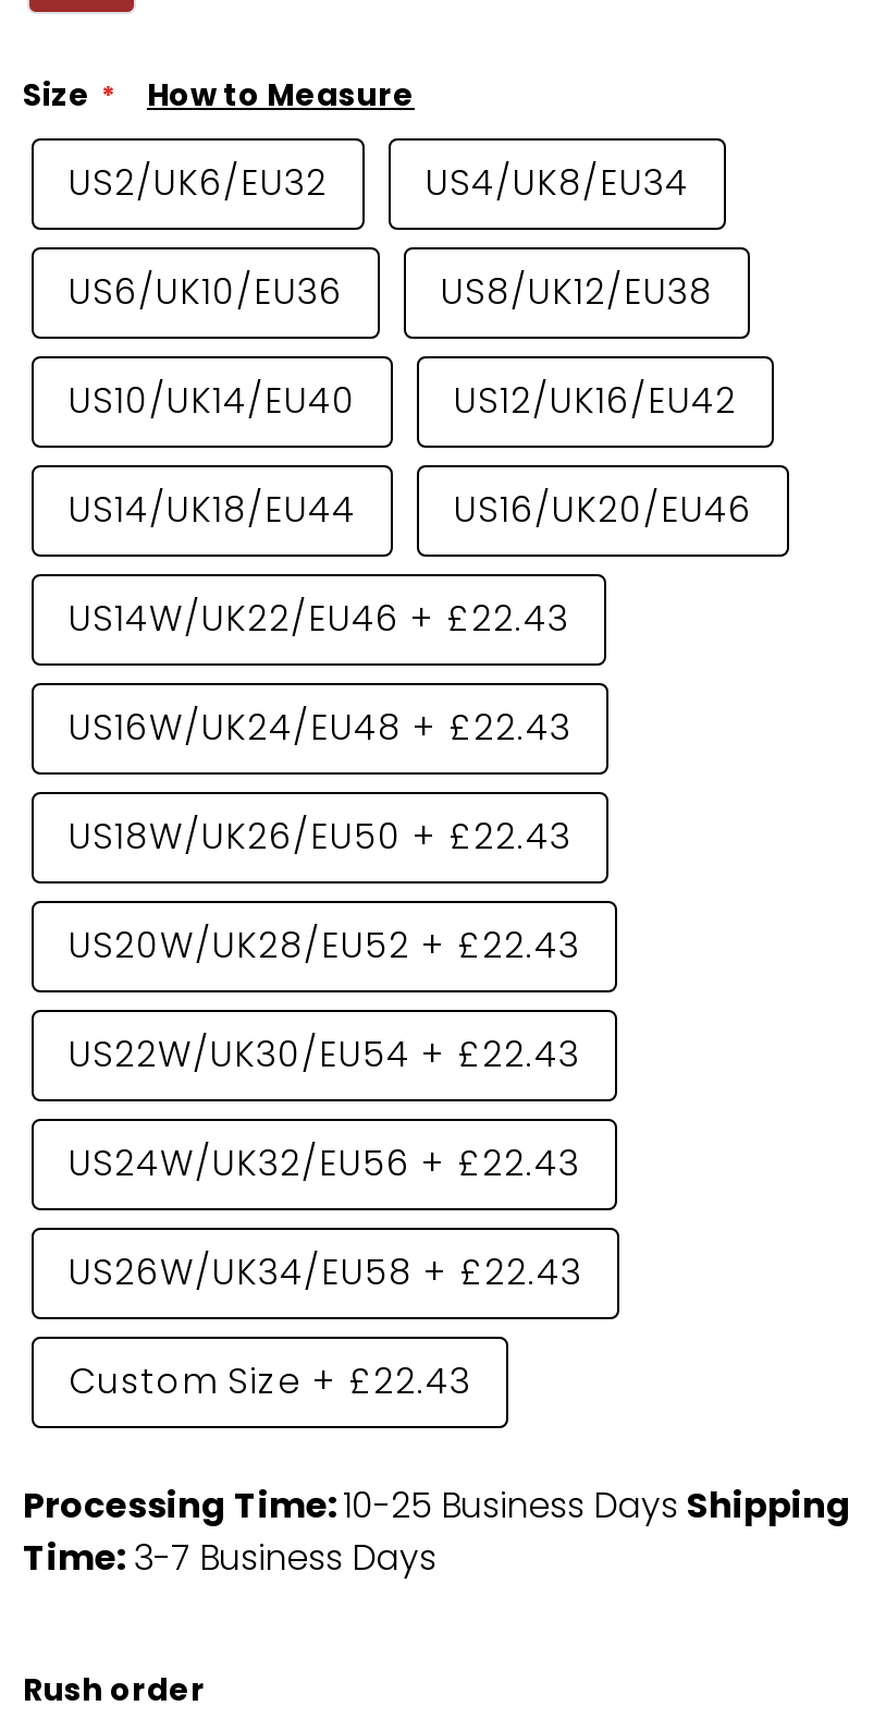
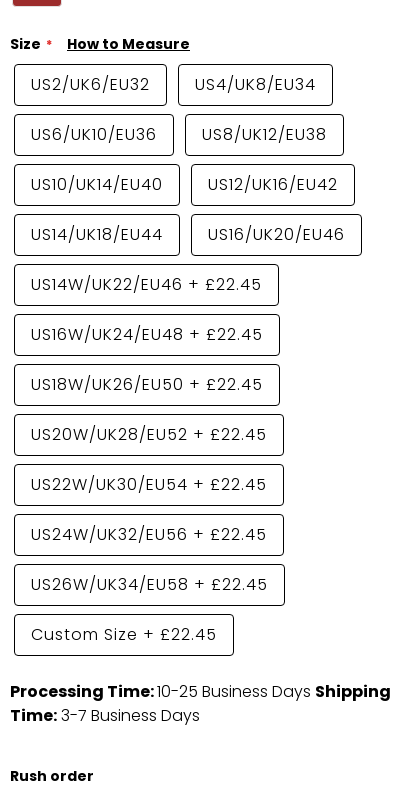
[69,594,569,644] US14W/UK22/EU46 + £22.43 -> [31,273,262,296] US14W/UK22/EU46 + £22.45
[69,703,571,753] US16W/UK24/EU48 + £22.43 -> [31,323,263,346] US16W/UK24/EU48 + £22.45
[69,812,571,862] US18W/UK26/EU50 + £22.43 -> [31,373,263,396] US18W/UK26/EU50 + £22.45
[69,921,580,971] US20W/UK28/EU52 + £22.43 -> [31,423,267,446] US20W/UK28/EU52 + £22.45
[69,1030,580,1080] US22W/UK30/EU54 + £22.43 -> [31,473,267,496] US22W/UK30/EU54 + £22.45
[69,1139,580,1189] US24W/UK32/EU56 + £22.43 -> [31,523,267,546] US24W/UK32/EU56 + £22.45
[69,1248,582,1298] US26W/UK34/EU58 + £22.43 -> [31,573,268,596] US26W/UK34/EU58 + £22.45
[69,1357,471,1407] Custom Size + £22.43 -> [31,623,217,646] Custom Size + £22.45

